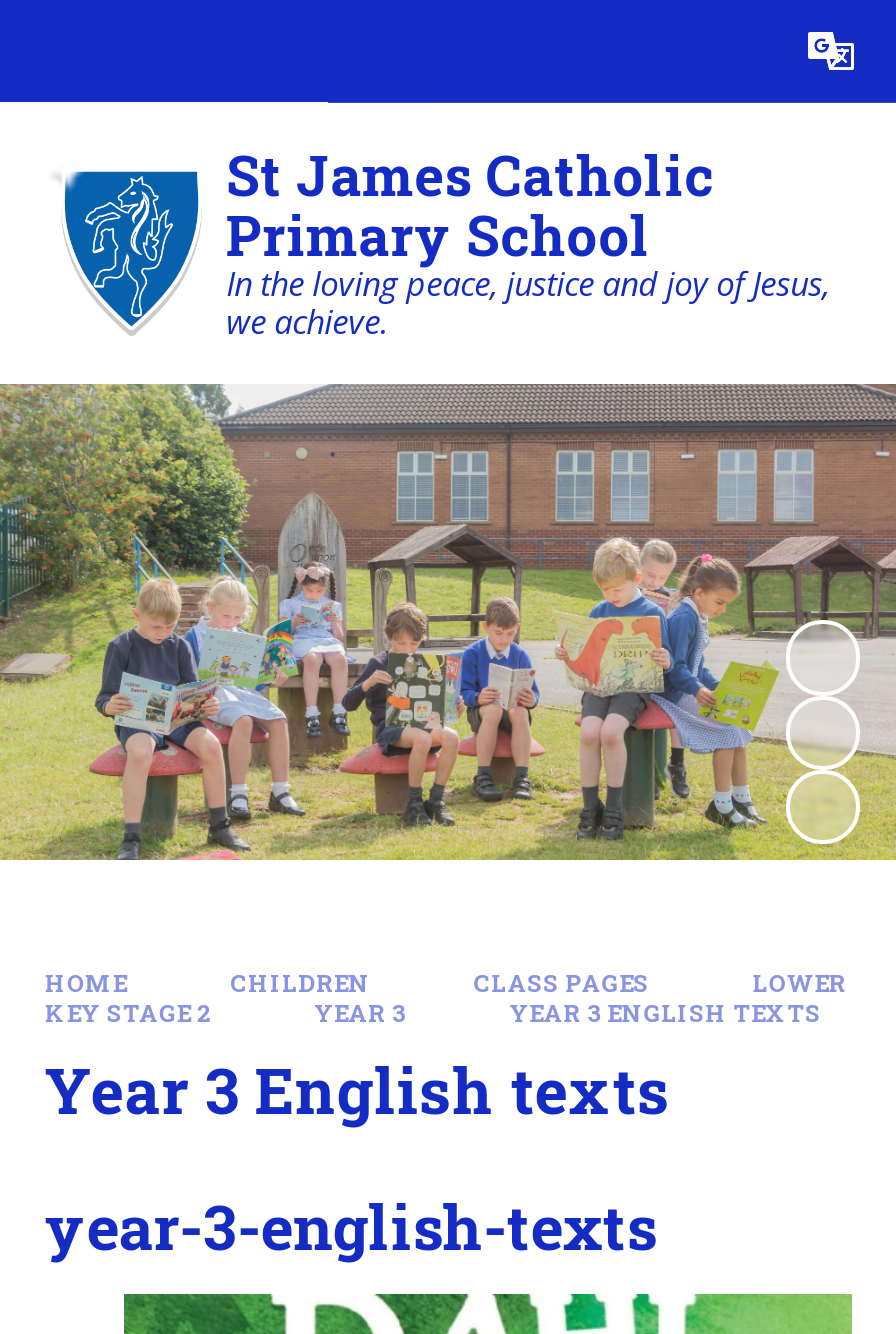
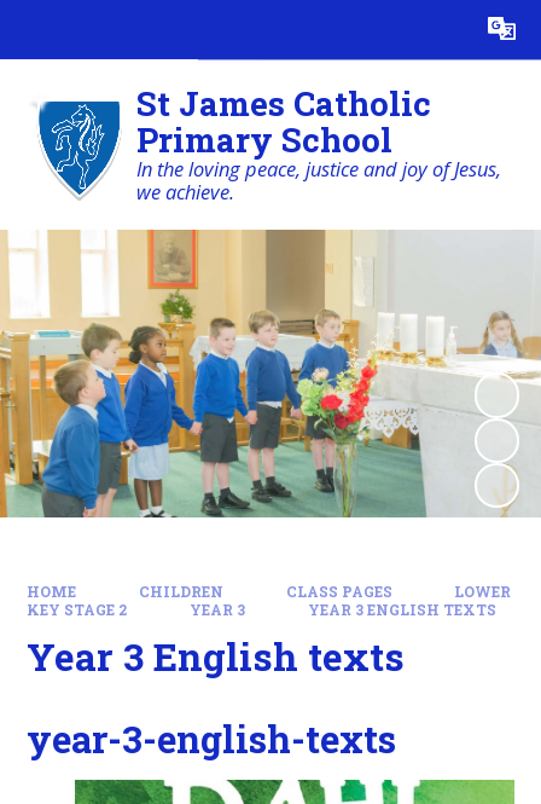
[6,382,890,862] [image] -> [4,229,537,519] [image]

